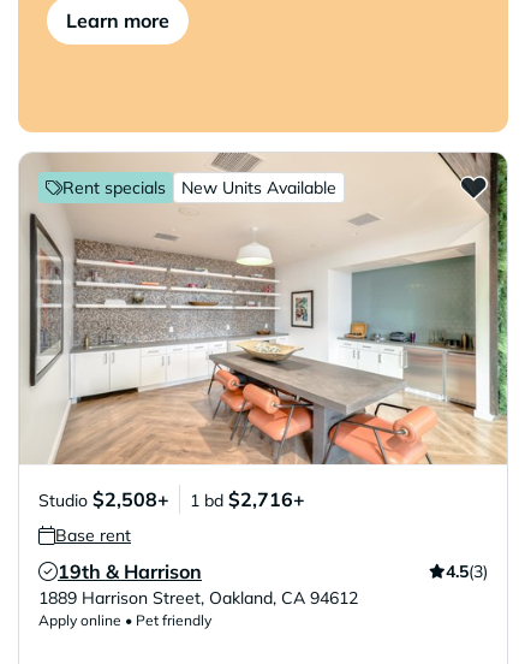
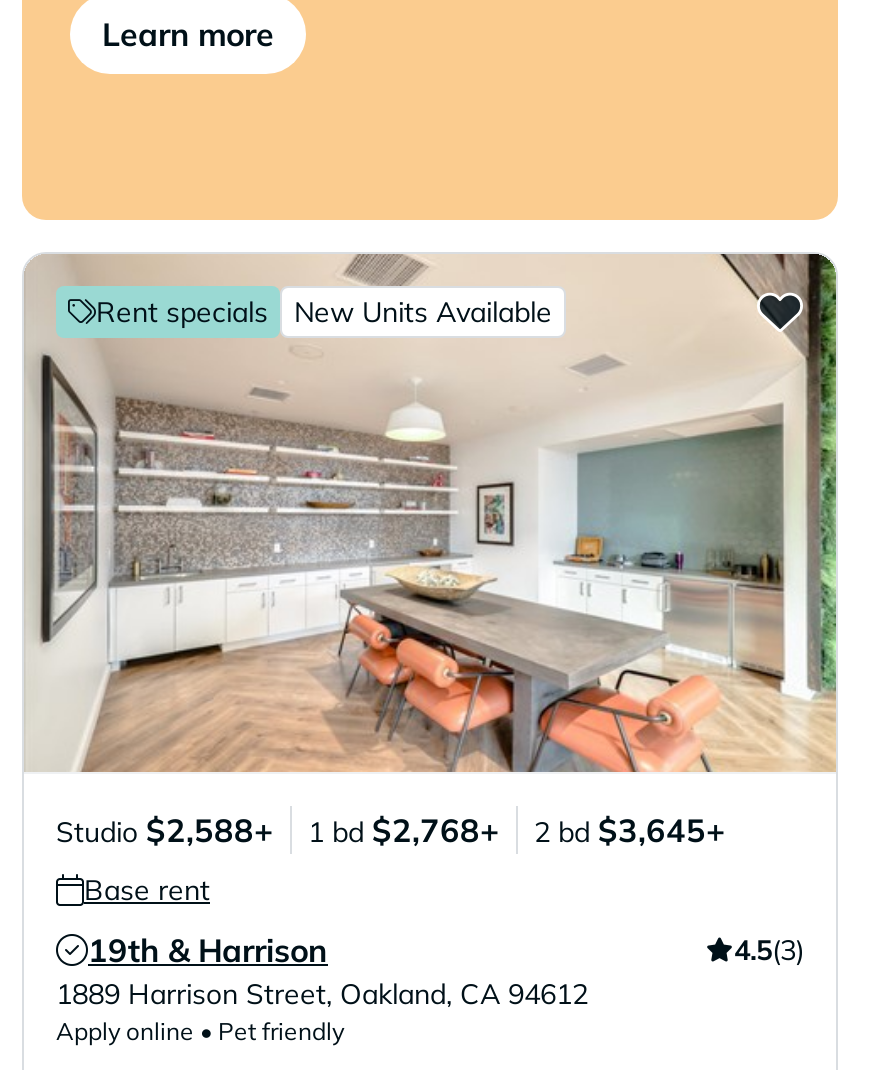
[38,487,305,511] Studio $2,508+ | 1 bd $2,716+ -> [56,810,726,850] Studio $2,588+ | 1 bd $2,768+ | 2 bd $3,645+

